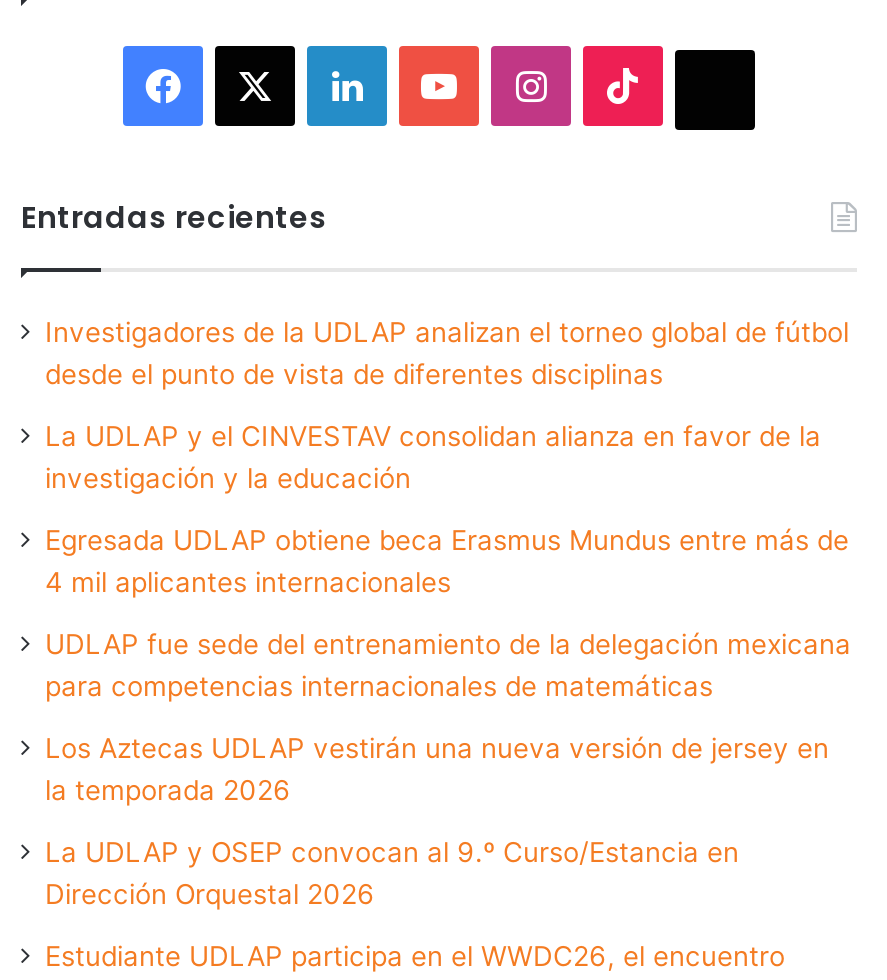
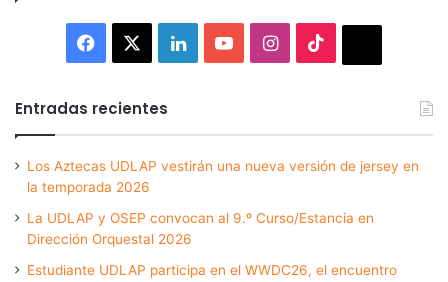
[45,316,851,702] Investigadores de la UDLAP analizan el torneo global de fútbol | desde el punto de vista de diferentes disciplinas | La UDLAP y el CINVESTAV consolidan alianza en favor de la | investigación y la educación | Egresada UDLAP obtiene beca Erasmus Mundus entre más de | 4 mil aplicantes internacionales | UDLAP fue sede del entrenamiento de la delegación mexicana | para competencias internacionales de matemáticas -> none

